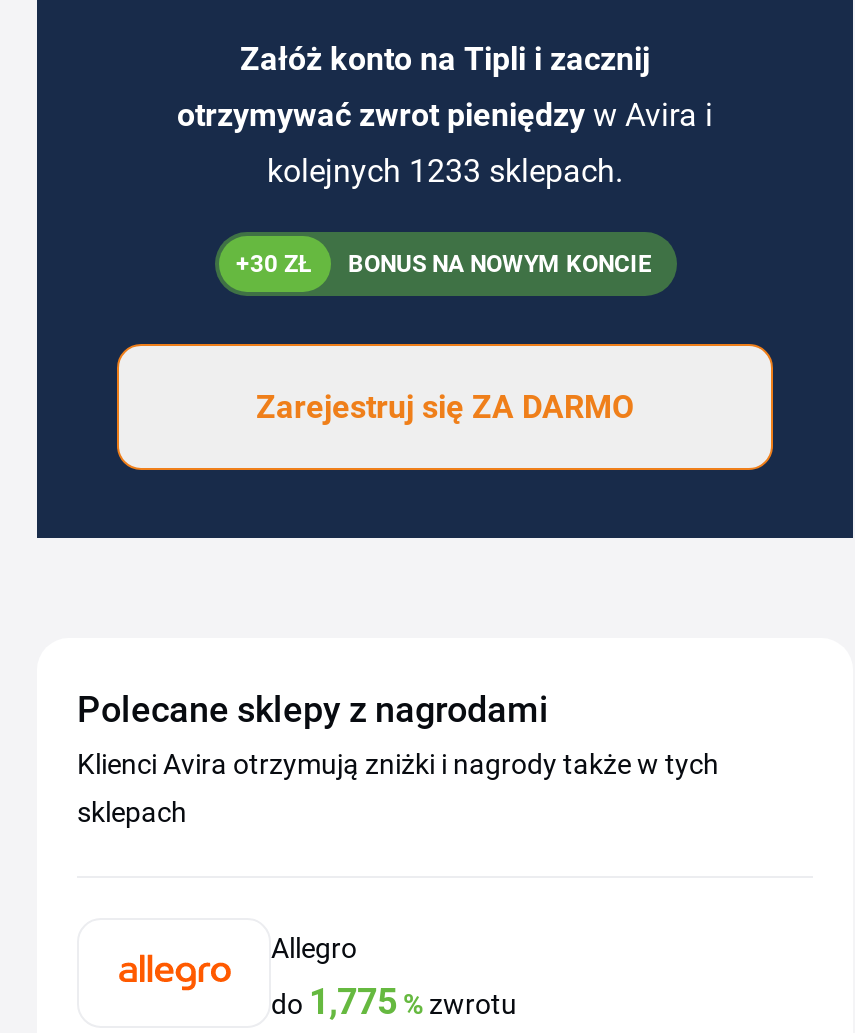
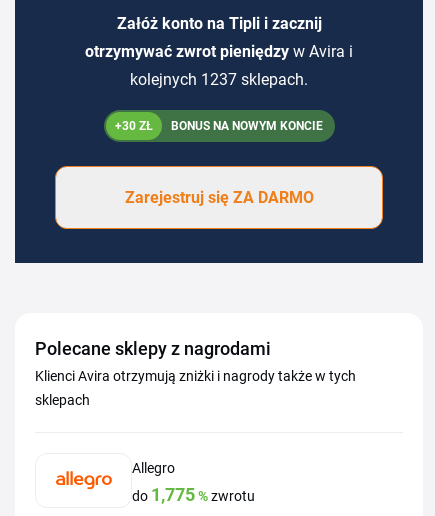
[267,152,623,190] kolejnych 1233 sklepach. -> [130,70,308,89] kolejnych 1237 sklepach.

